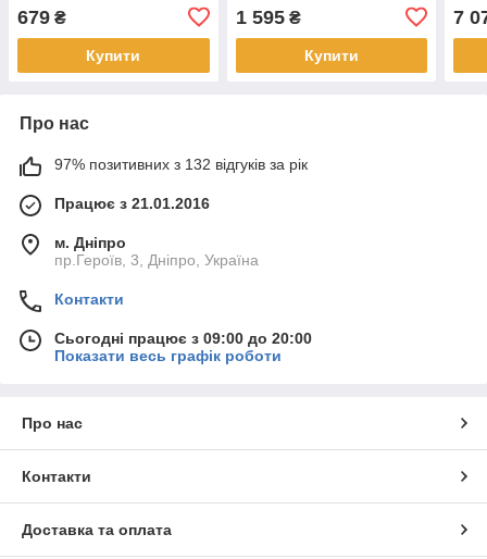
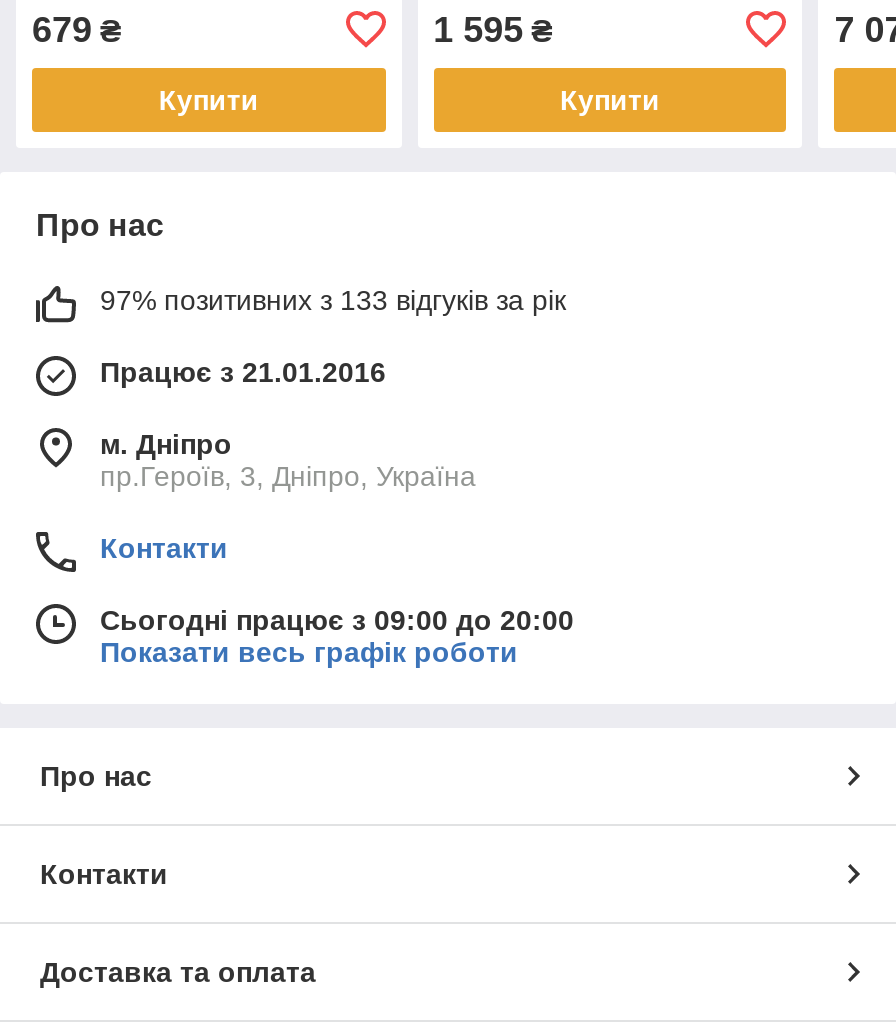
[54,155,308,173] 97% позитивних з 132 відгуків за рік -> [100,284,566,316] 97% позитивних з 133 відгуків за рік

